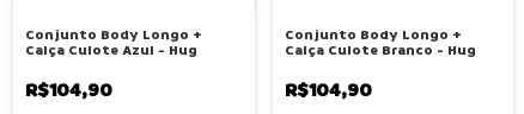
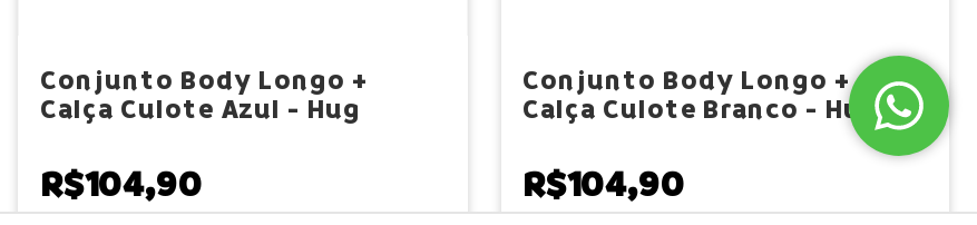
none -> [853,52,954,159] [image]

